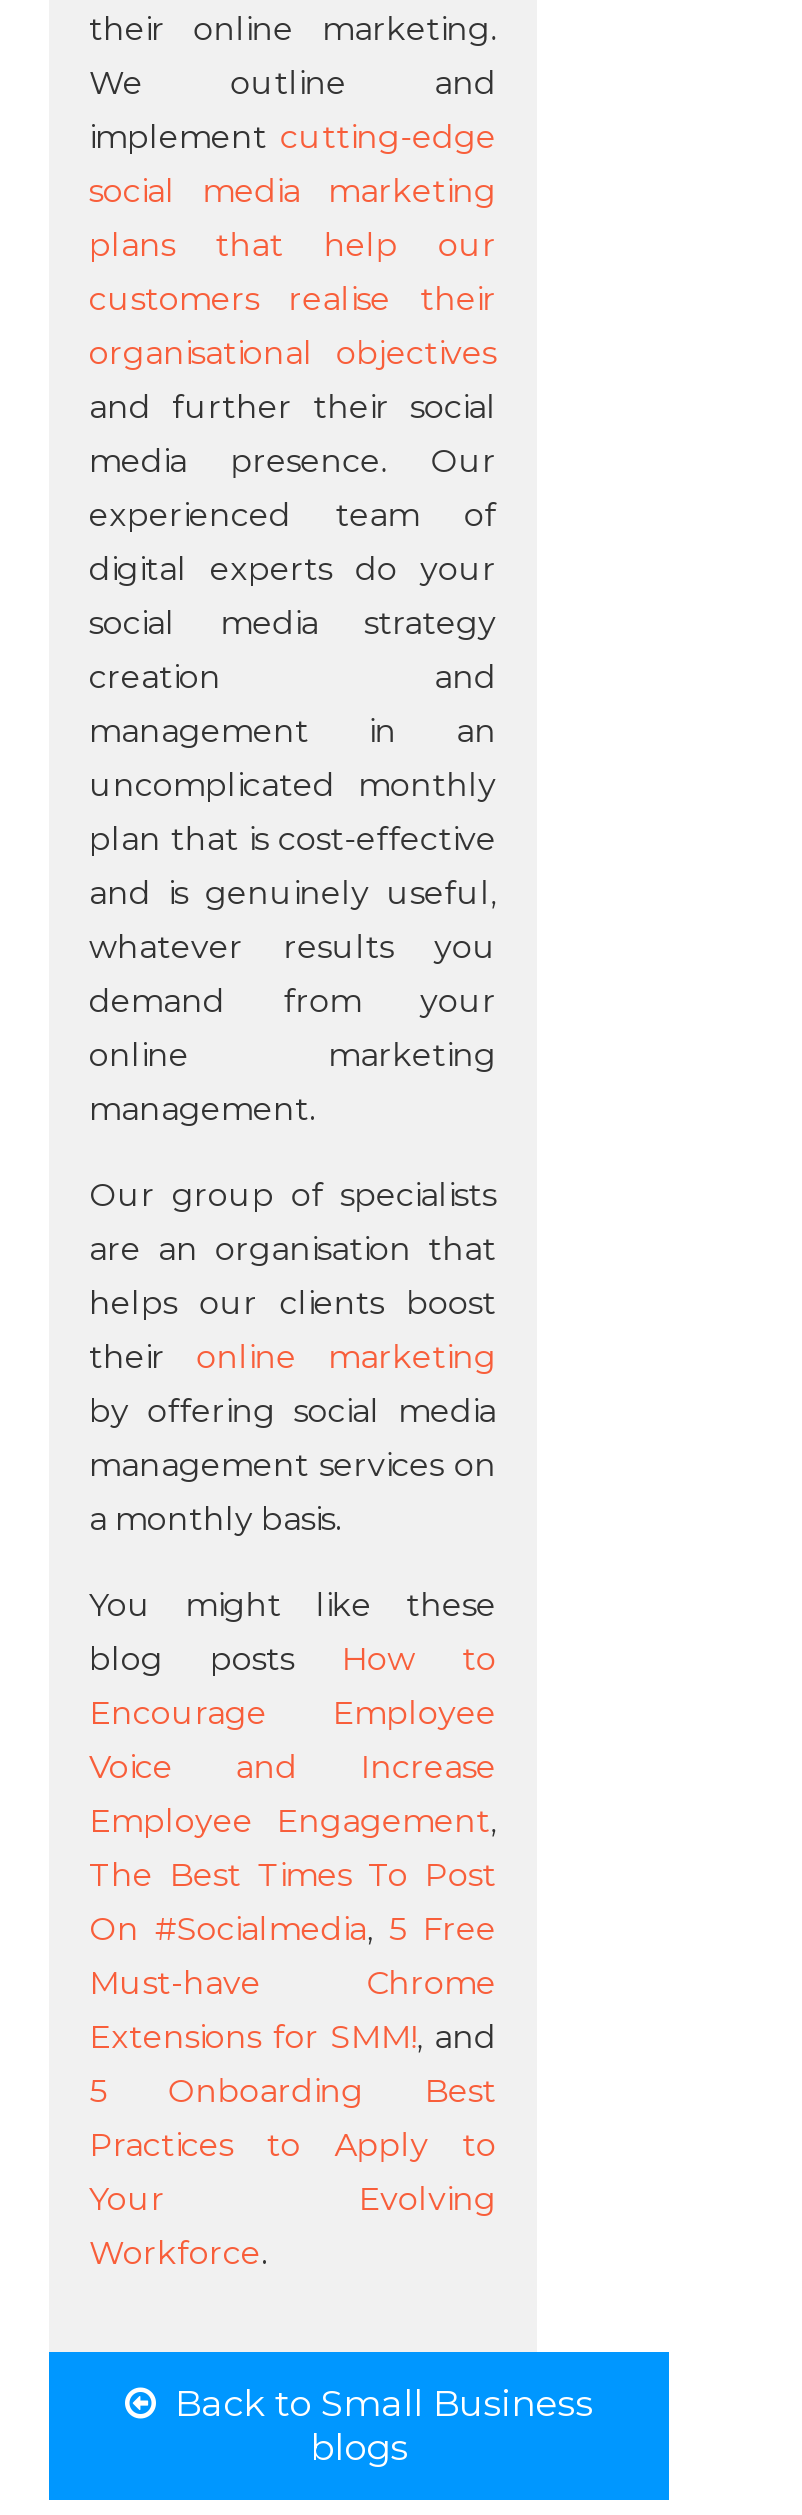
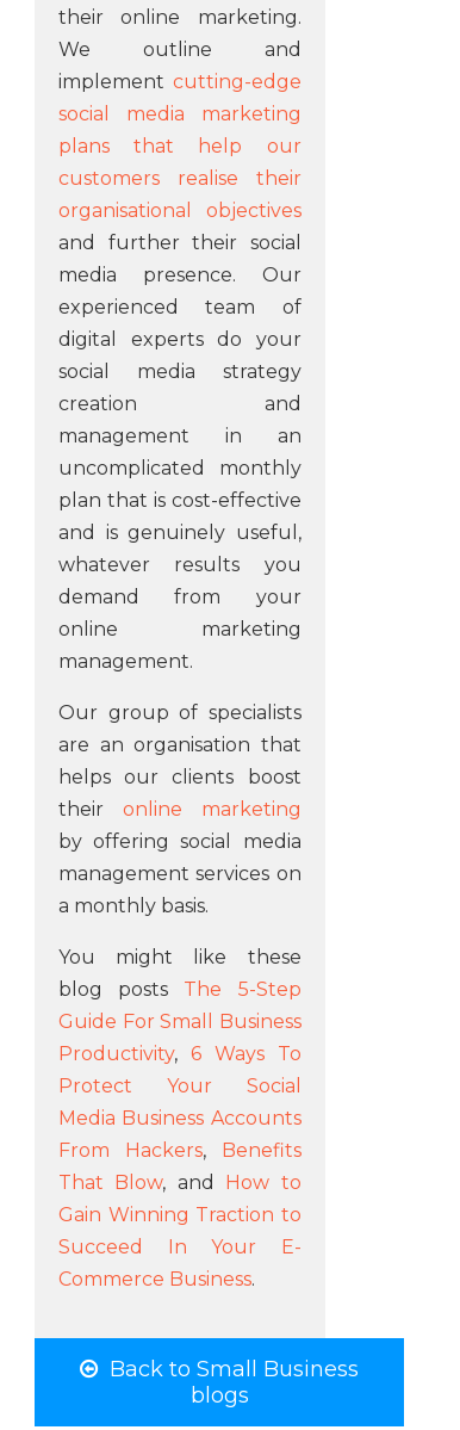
[89,1640,496,2272] blog posts How to | Encourage Employee | Voice and Increase | Employee Engagement, | The Best Times To Post | On #Socialmedia, 5 Free | Must-have Chrome | Extensions for SMM!, and | 5 Onboarding Best | Practices to Apply to | Your Evolving | Workforce. -> [58,978,301,1290] blog posts The 5-Step | Guide For Small Business | Productivity, 6 Ways To | Protect Your Social | Media Business Accounts | From Hackers, Benefits | That Blow, and How to | Gain Winning Traction to | Succeed In Your E- | Commerce Business.

